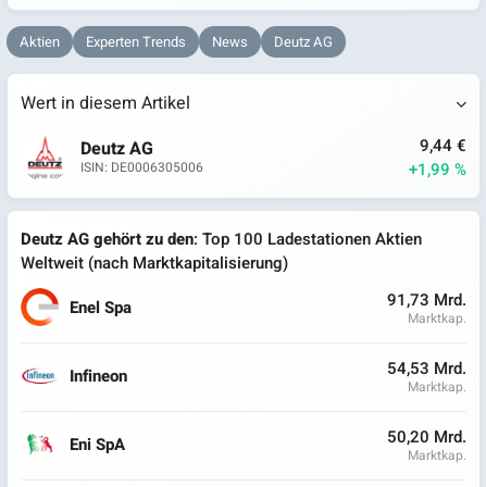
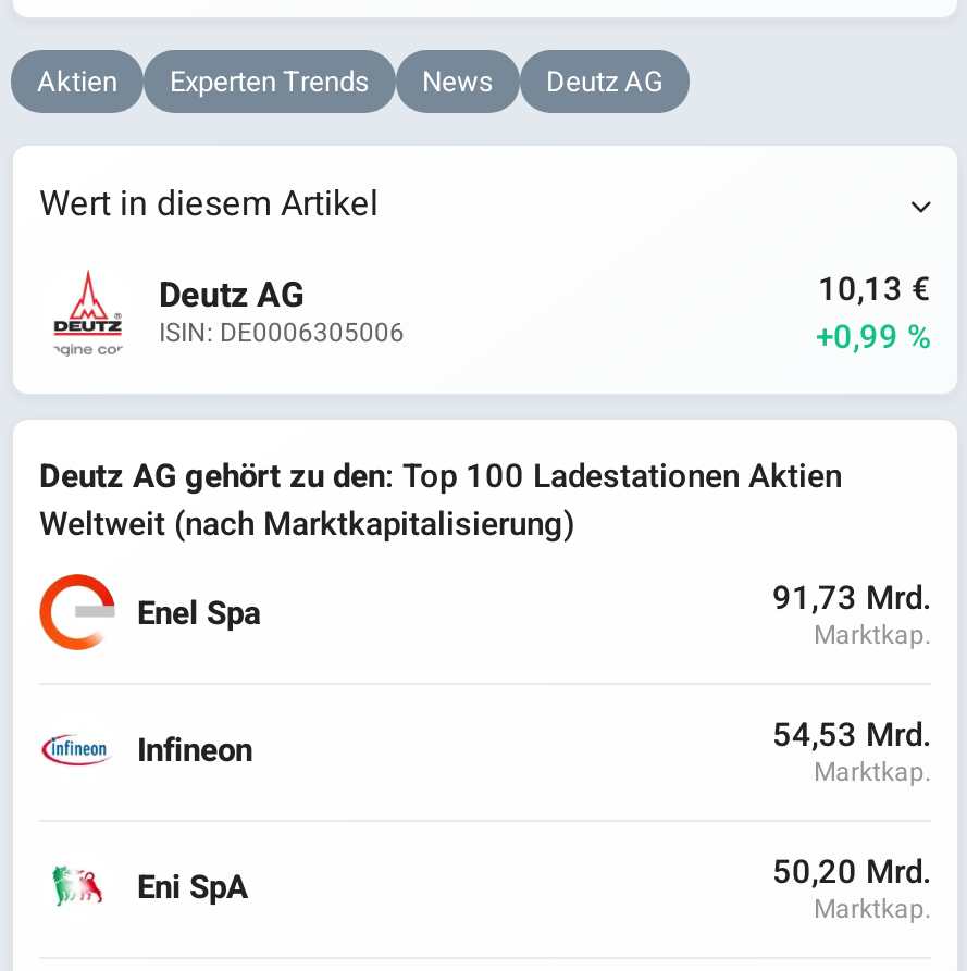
[420,133,466,157] 9,44 € -> [818,264,931,312] 10,13 €
[409,157,466,181] +1,99 % -> [816,312,931,360] +0,99 %

